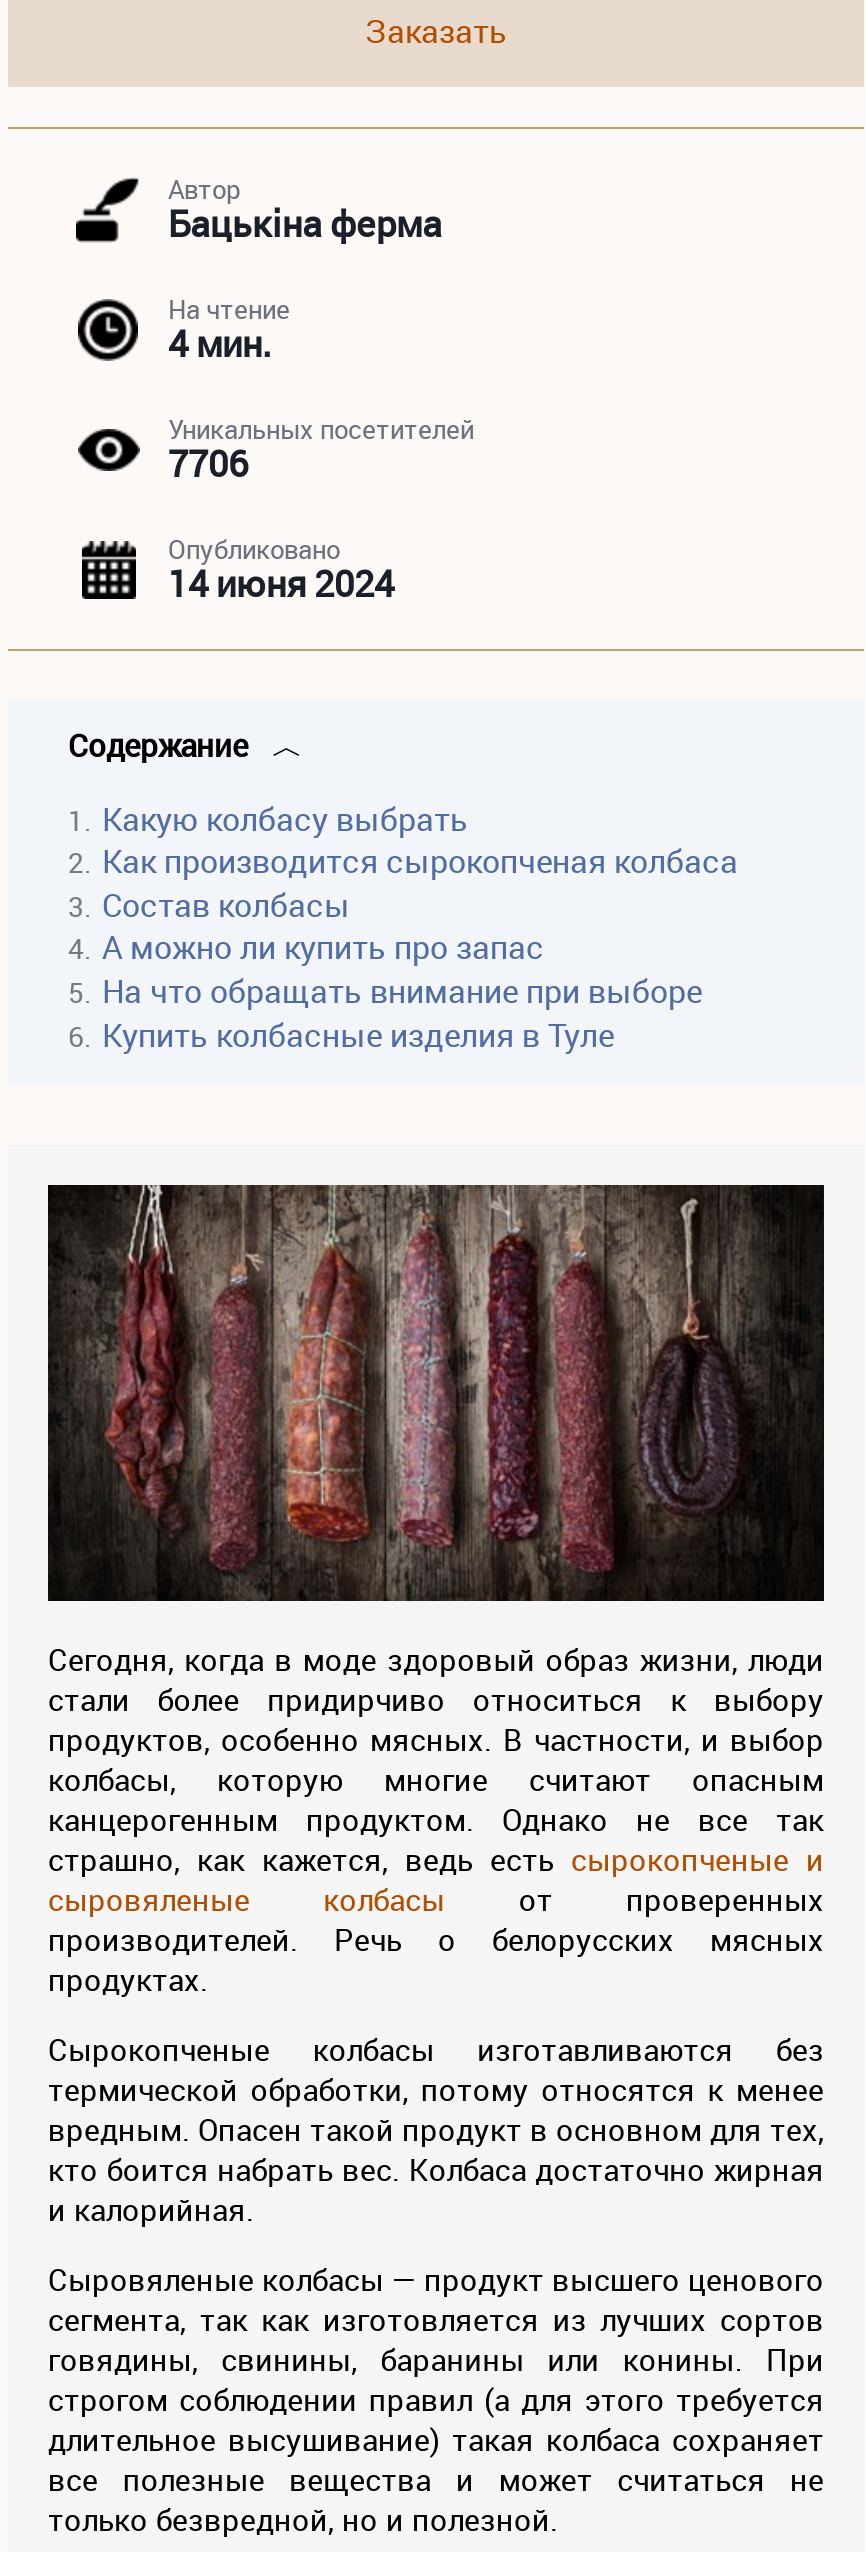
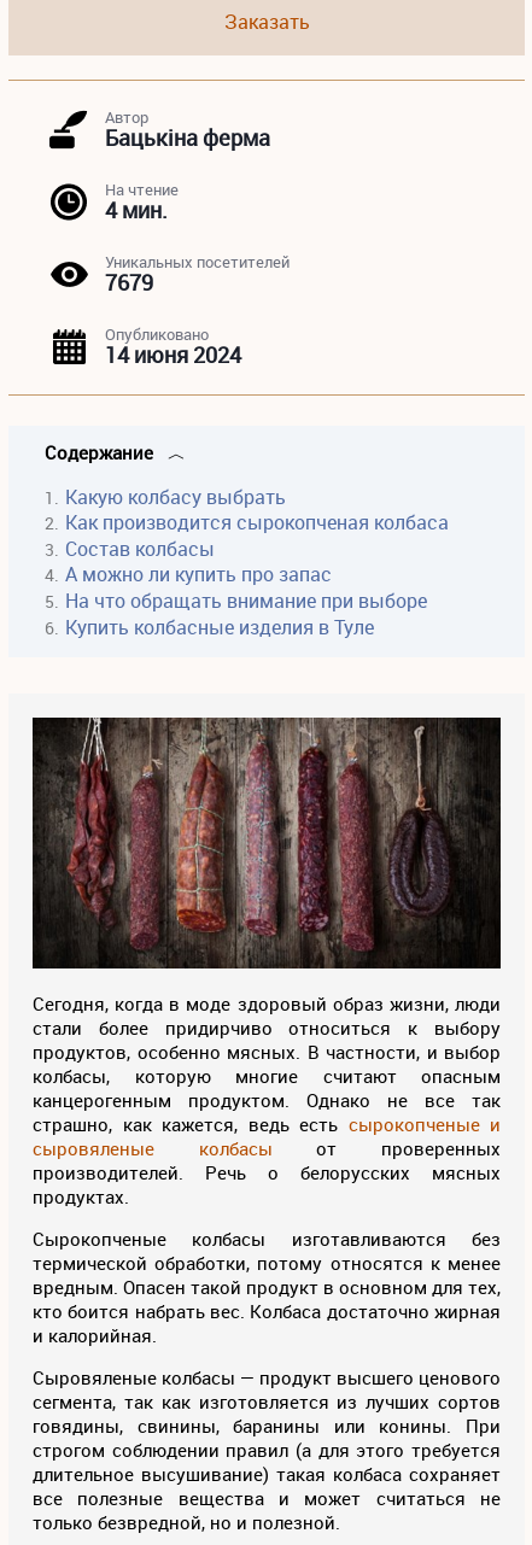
[168,439,248,487] 7706 -> [105,268,153,297] 7679

